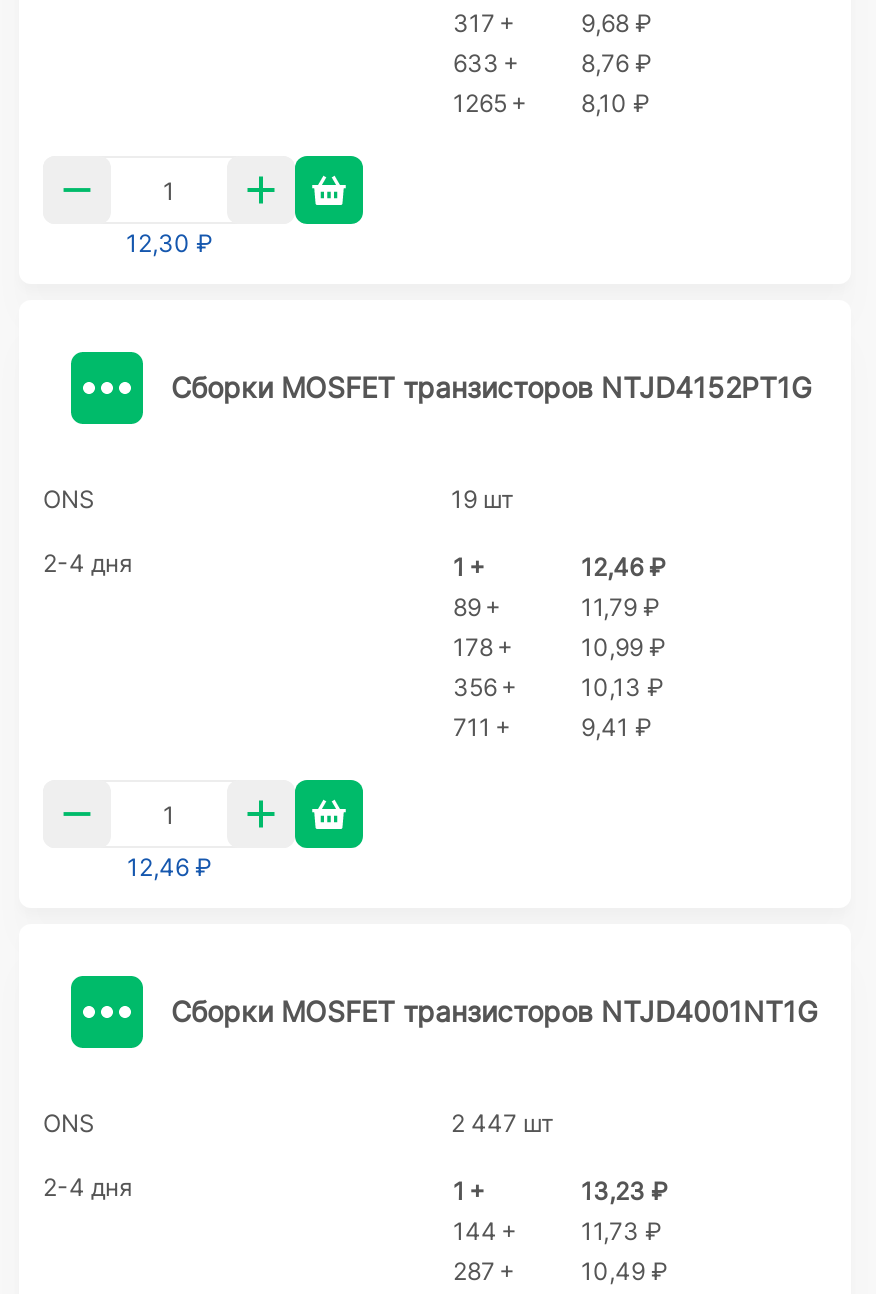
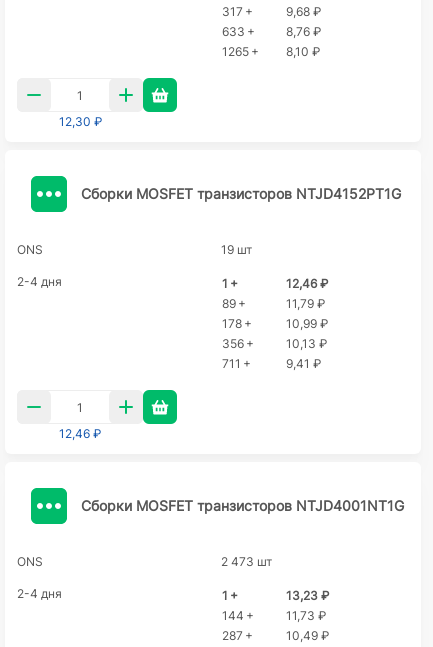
[451,1108,553,1138] 2 447 шт -> [221,554,272,569] 2 473 шт

